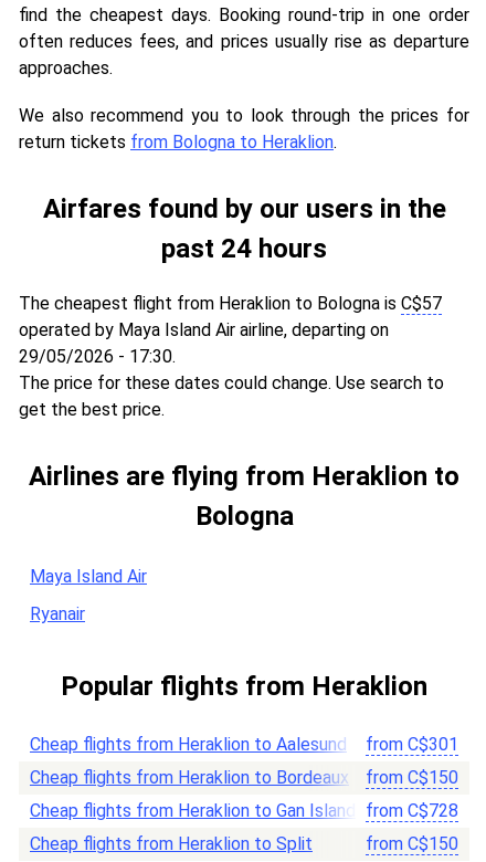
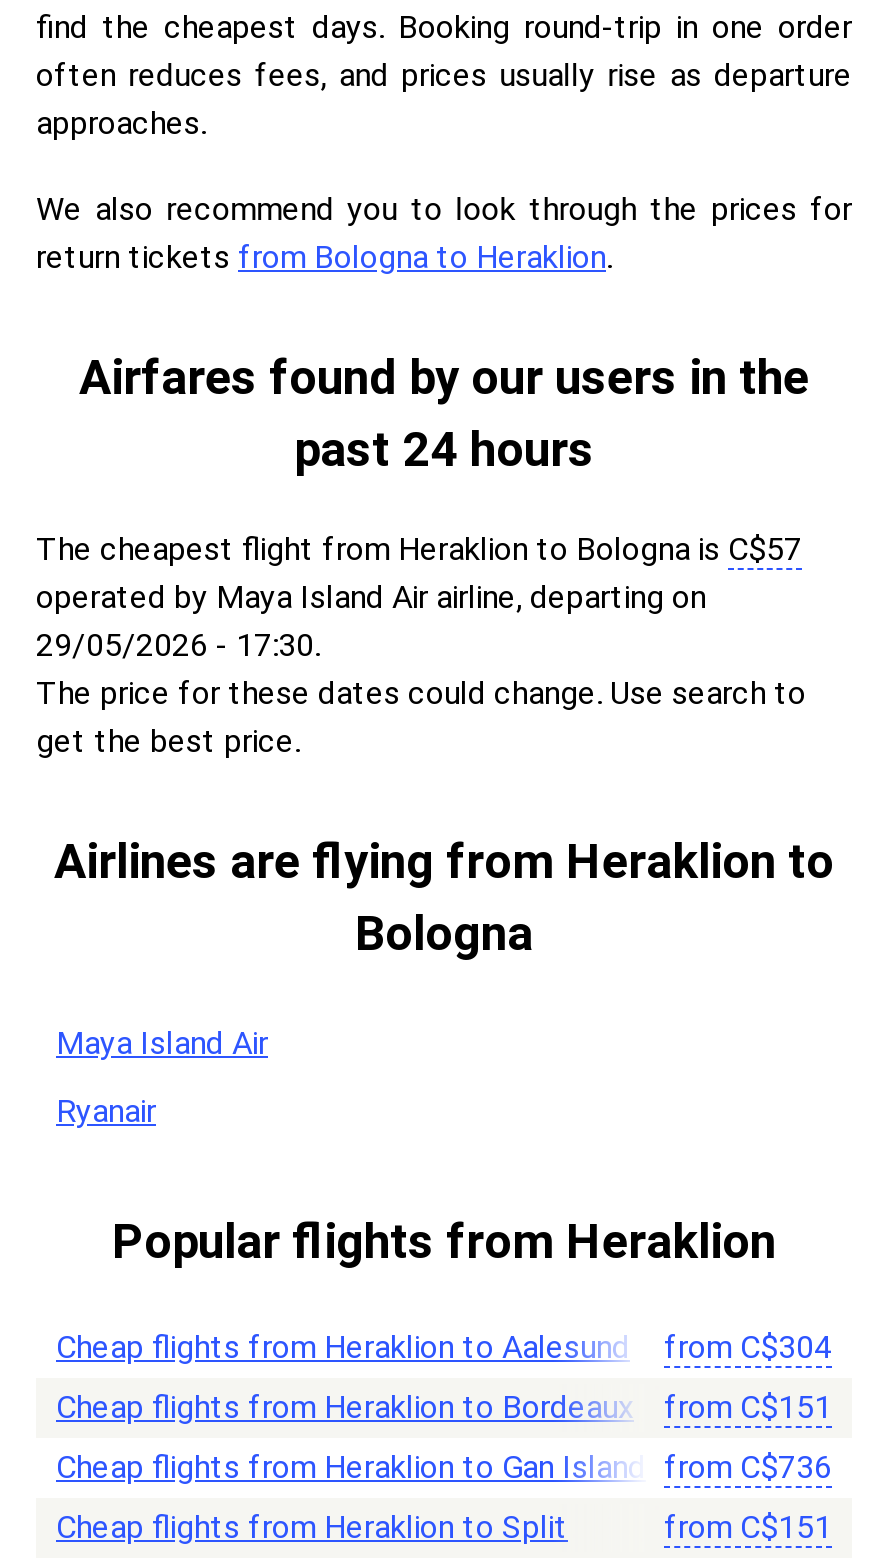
[366,734,458,755] from C$301 -> [664,1328,832,1366] from C$304
[366,767,458,788] from C$150 -> [664,1388,832,1426] from C$151
[30,800,458,821] Cheap flights from Heraklion to Gan Island from C$728 -> [56,1448,832,1486] Cheap flights from Heraklion to Gan Island from C$736
[366,833,458,854] from C$150 -> [664,1508,832,1546] from C$151

